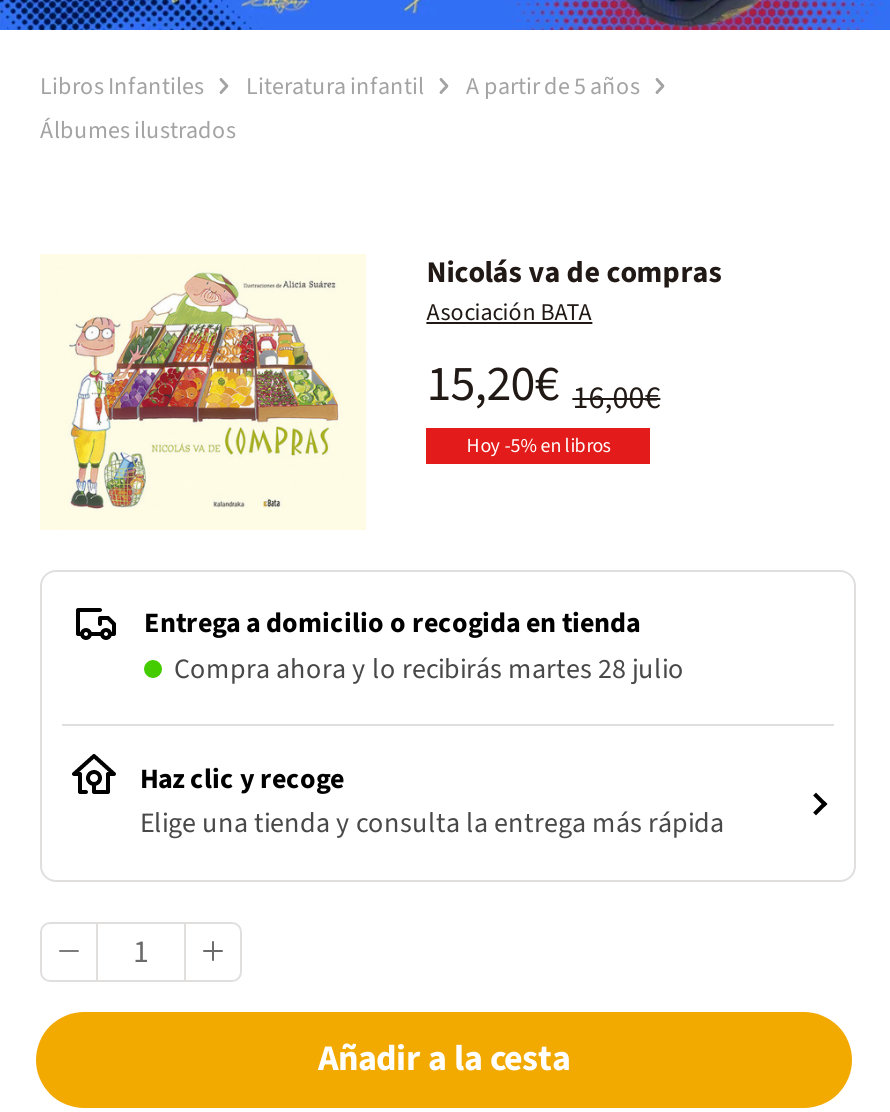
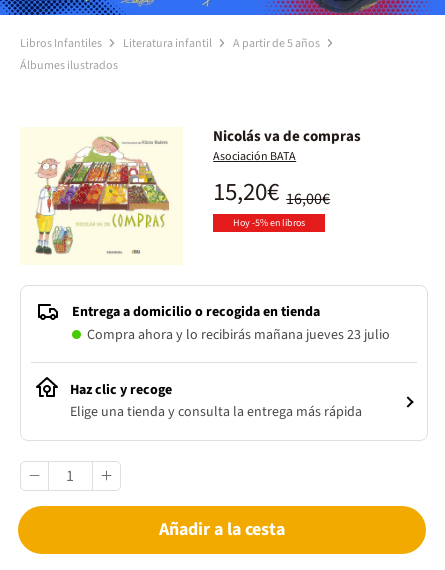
[174,650,684,690] Compra ahora y lo recibirás martes 28 julio -> [87,325,390,345] Compra ahora y lo recibirás mañana jueves 23 julio

